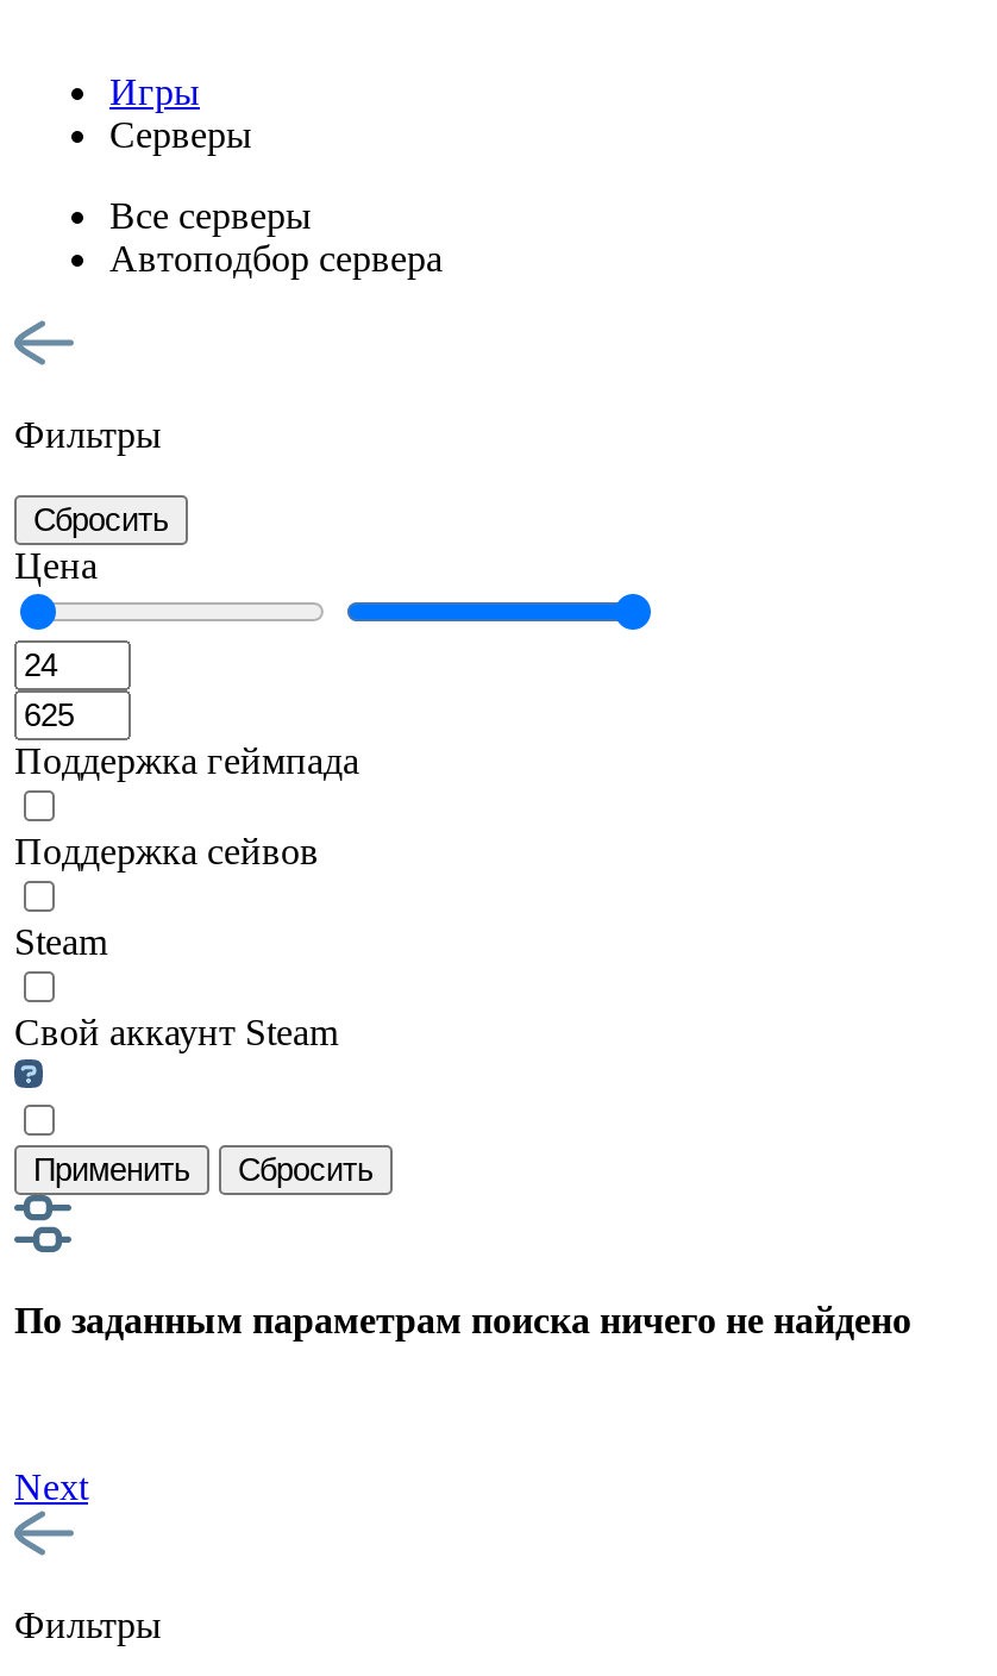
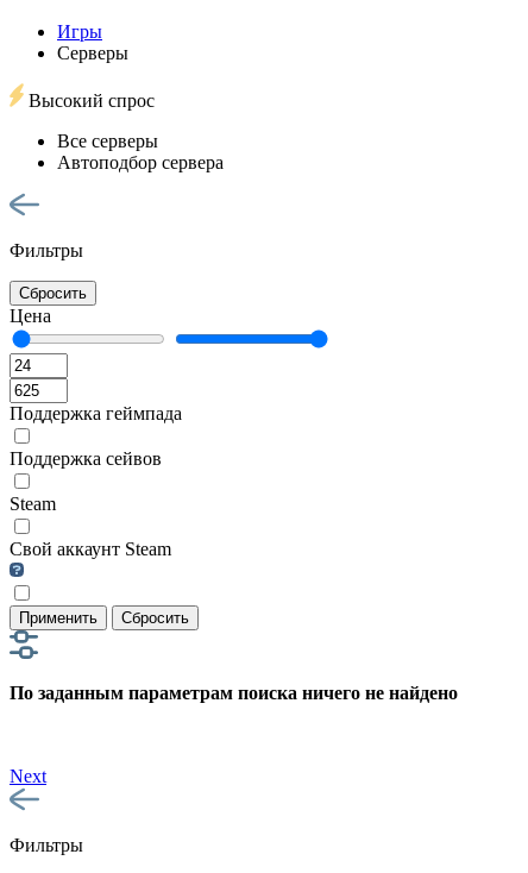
none -> [24,90,155,110] Высокий спрос

